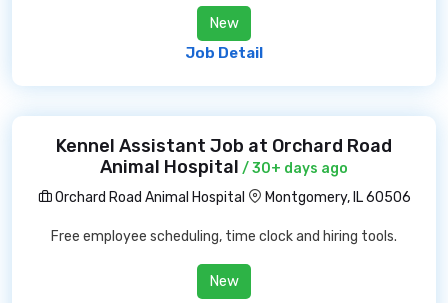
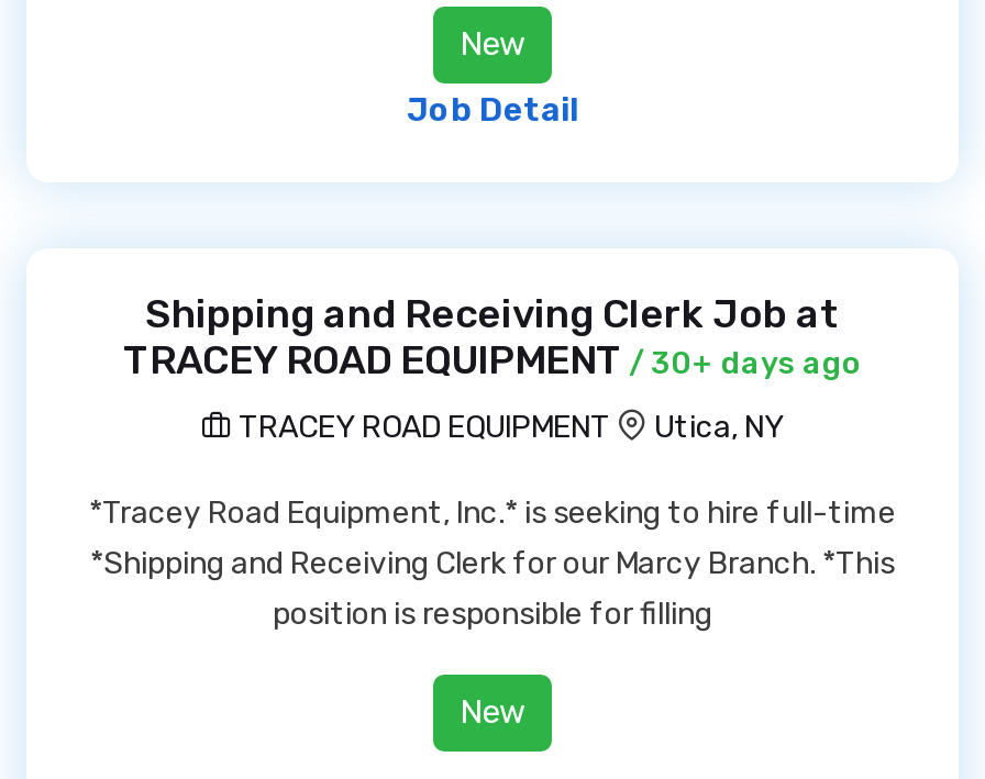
[56,135,392,178] Kennel Assistant Job at Orchard Road | Animal Hospital / 30+ days ago -> [123,290,862,385] Shipping and Receiving Clerk Job at | TRACEY ROAD EQUIPMENT / 30+ days ago
[51,189,410,206] Orchard Road Animal Hospital | Montgomery, IL 60506 -> [232,409,784,446] TRACEY ROAD EQUIPMENT | Utica, NY
[51,228,397,245] Free employee scheduling, time clock and hiring tools. -> [89,494,896,633] *Tracey Road Equipment, Inc.* is seeking to hire full-time | *Shipping and Receiving Clerk for our Marcy Branch. *This | position is responsible for filling

